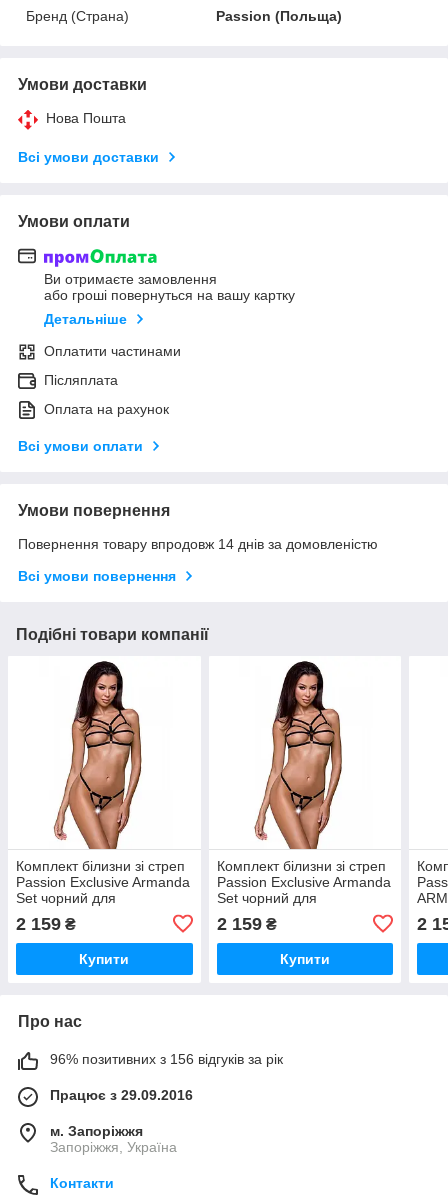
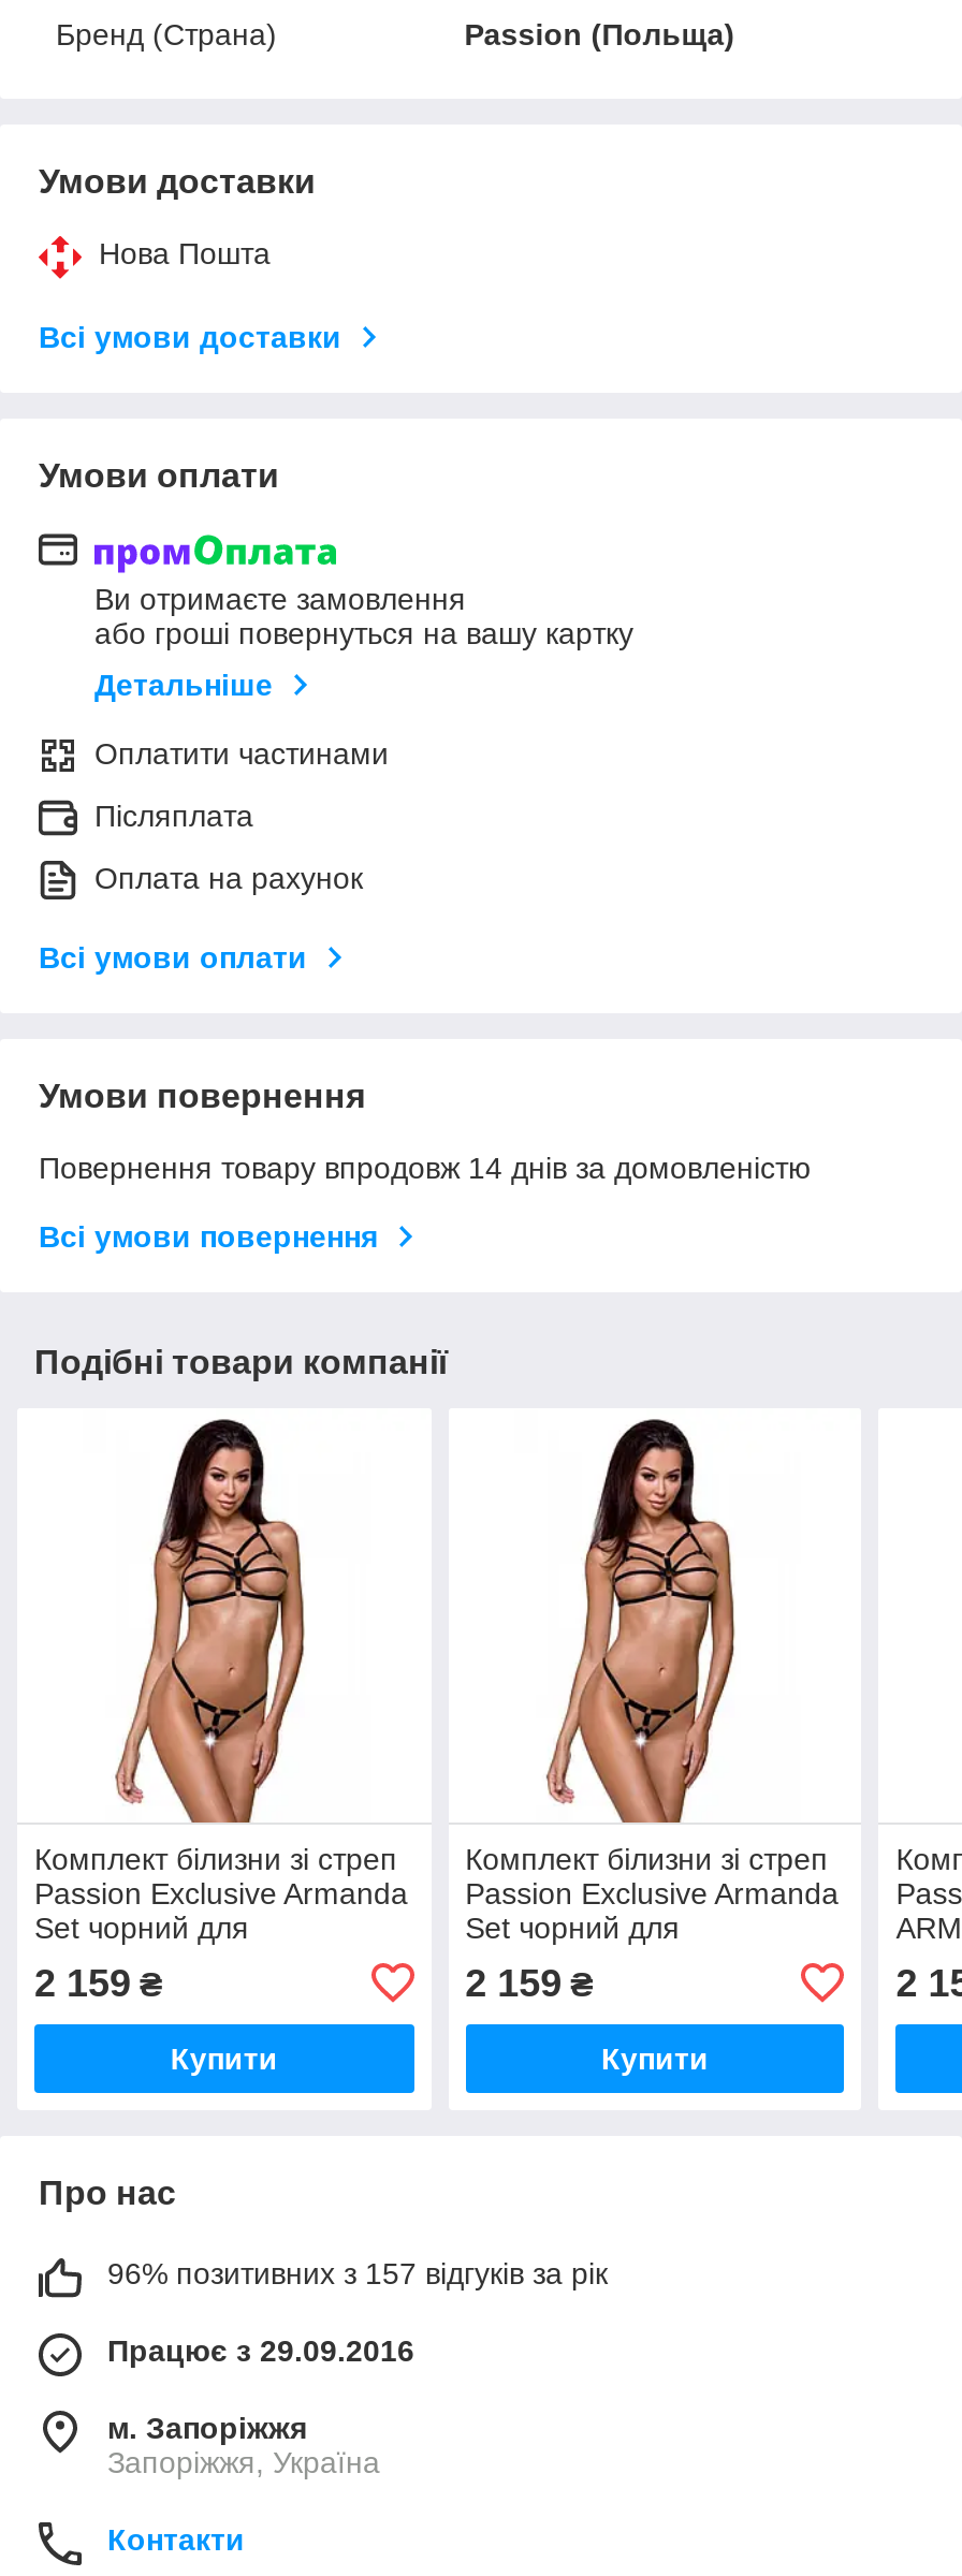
[50,1051,283,1067] 96% позитивних з 156 відгуків за рік -> [107,2256,608,2290] 96% позитивних з 157 відгуків за рік

